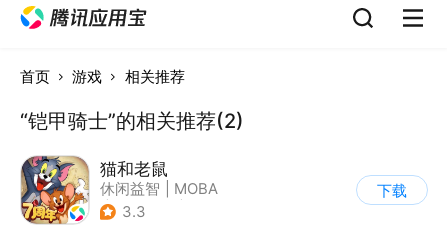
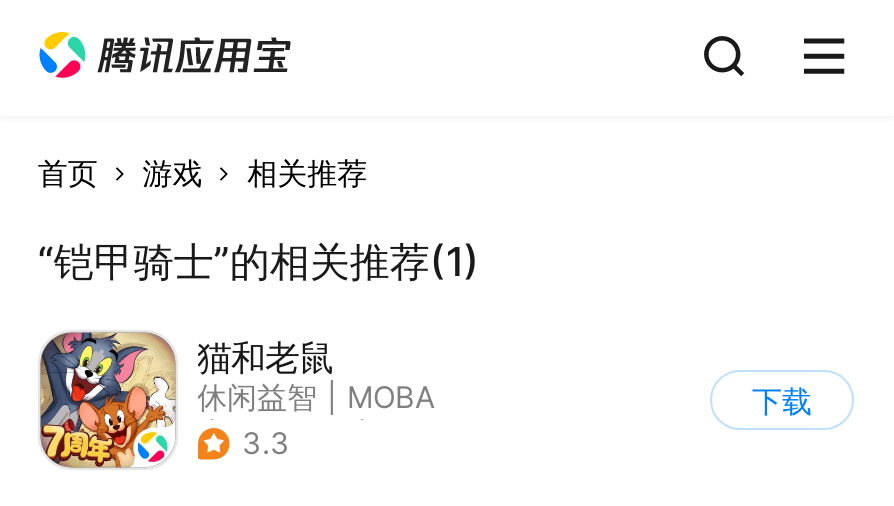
[20,108,244,132] “铠甲骑士”的相关推荐(2) -> [38,237,480,285] “铠甲骑士”的相关推荐(1)

